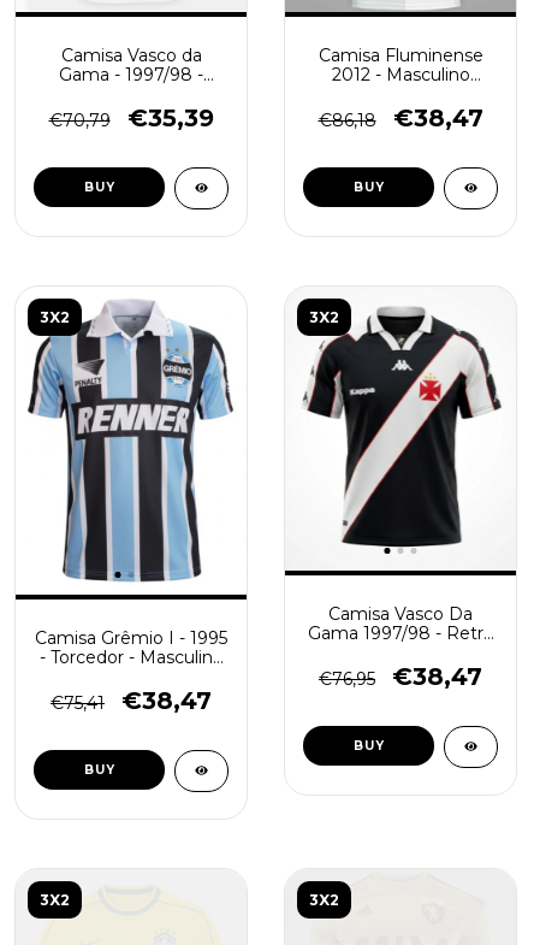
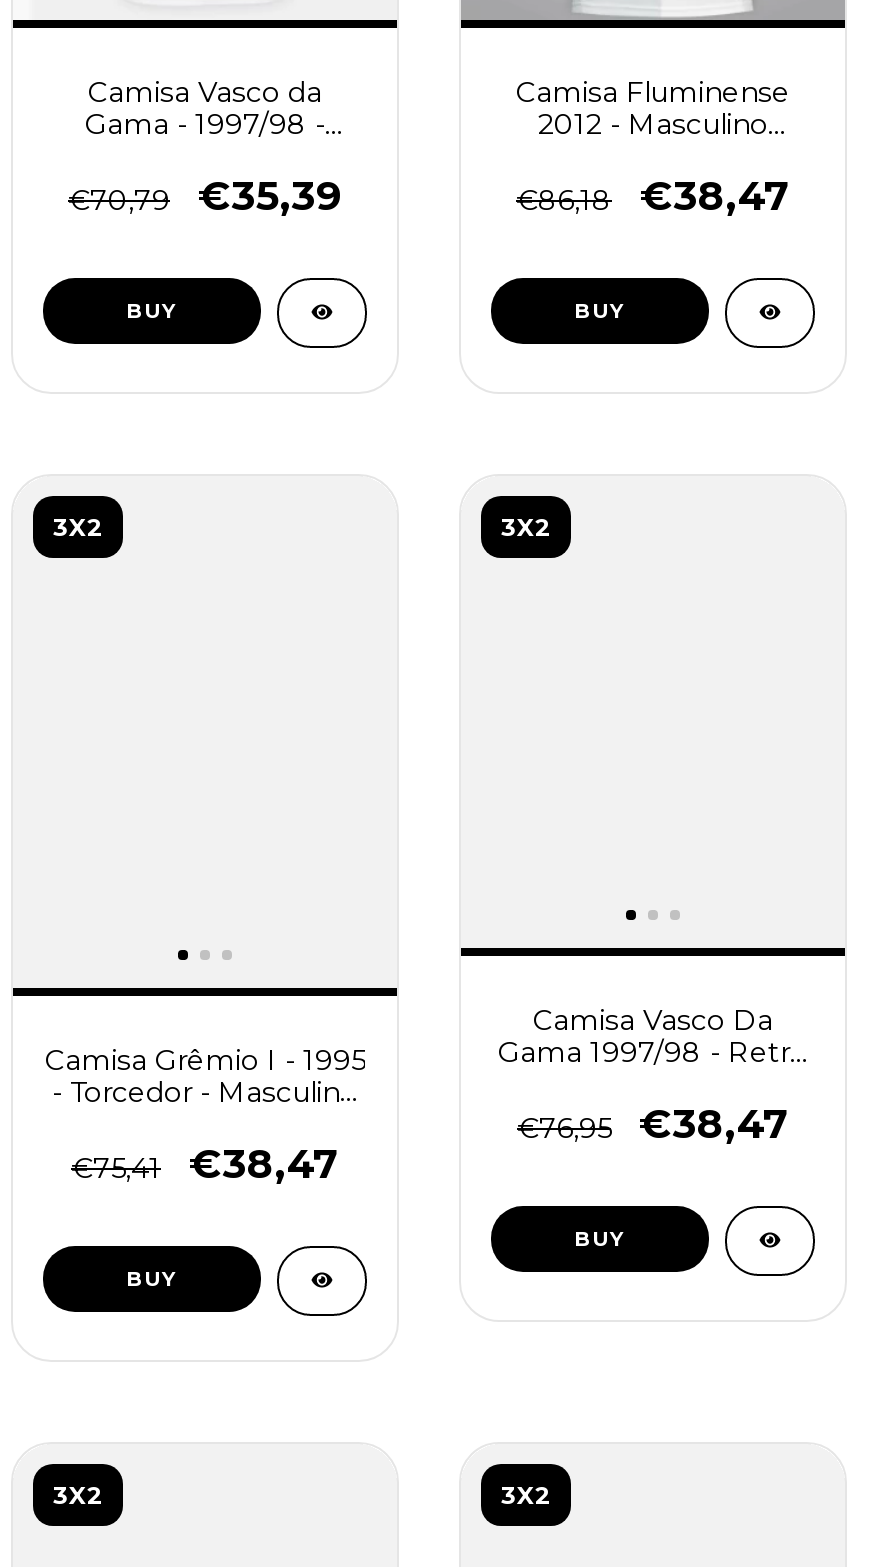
[26,301,233,583] [image] -> none
[302,307,502,548] [image] -> none

